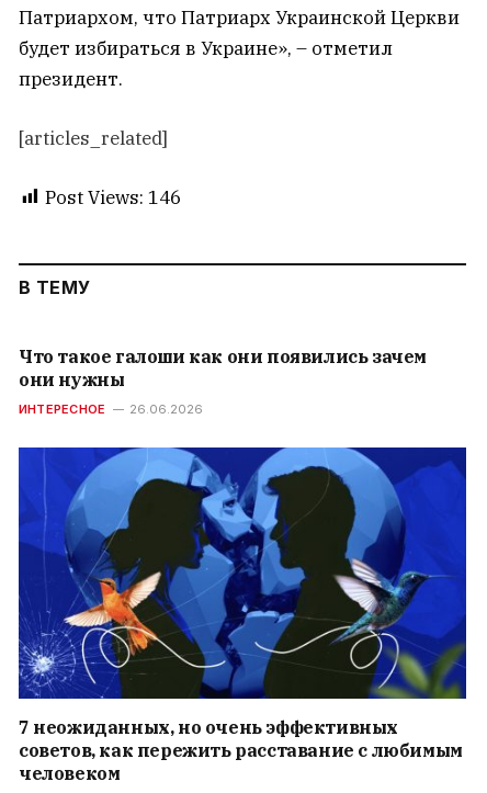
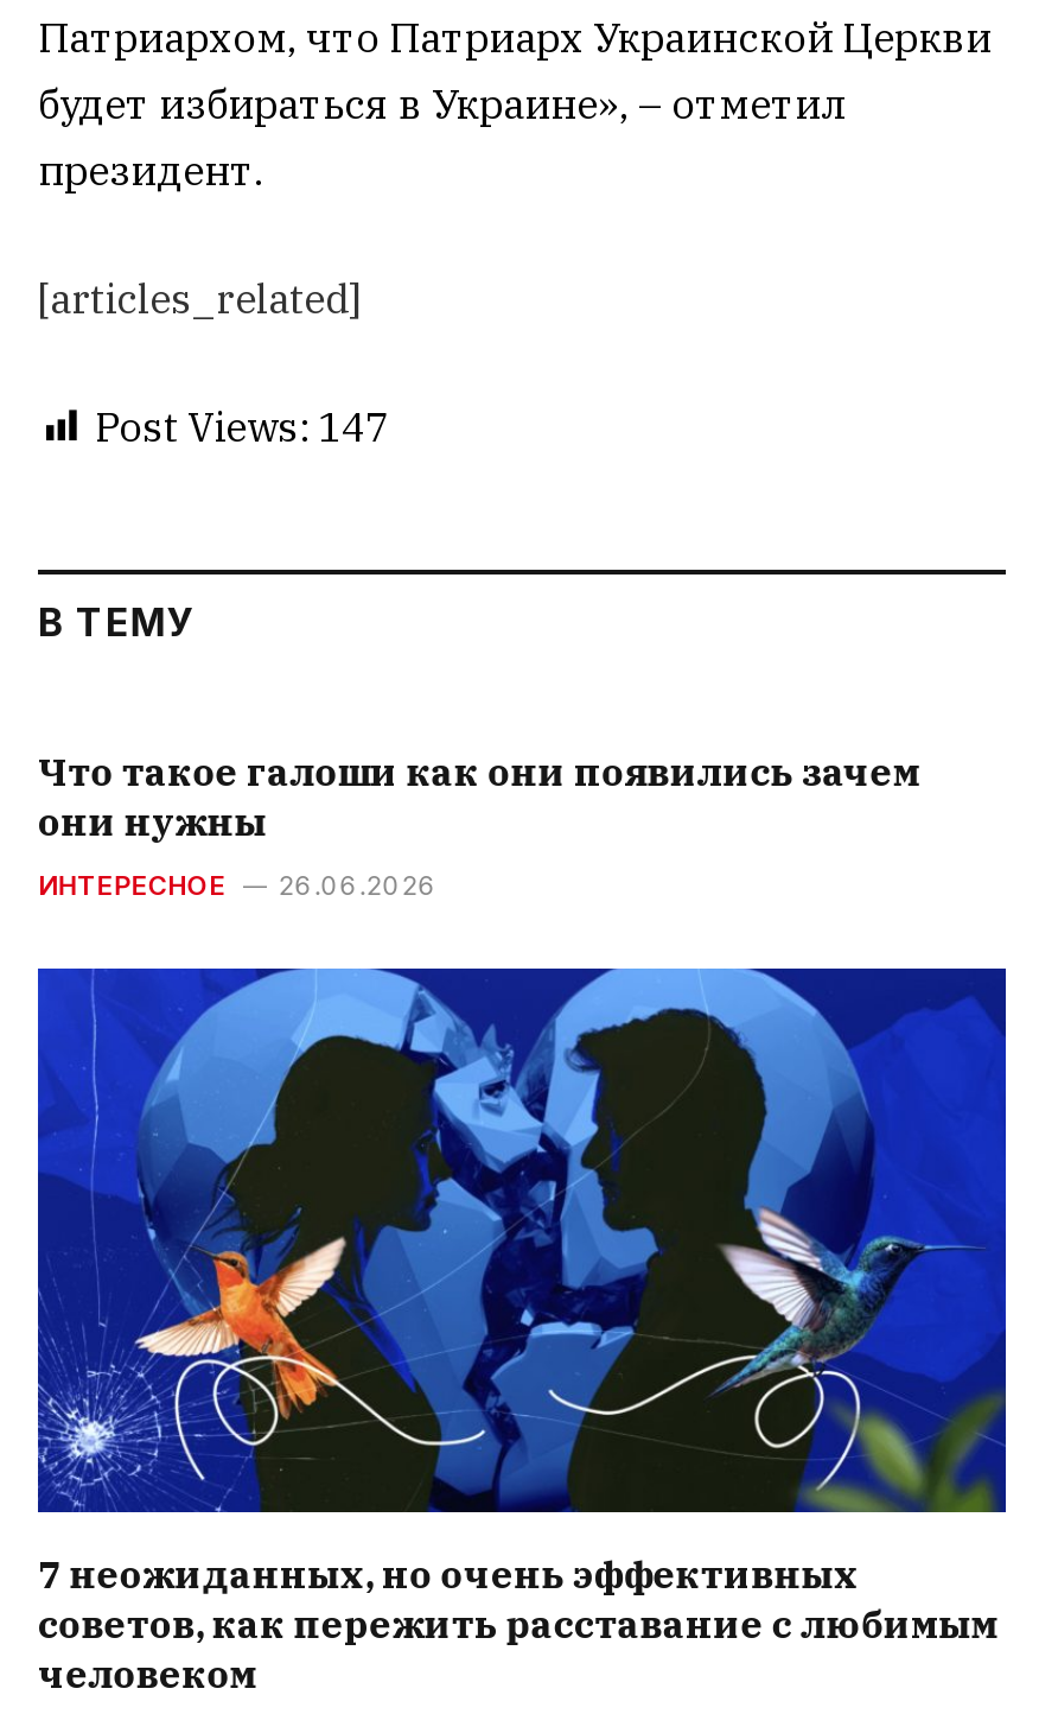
[45,185,181,209] Post Views: 146 -> [95,401,389,453] Post Views: 147

